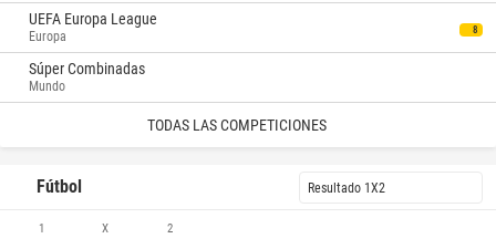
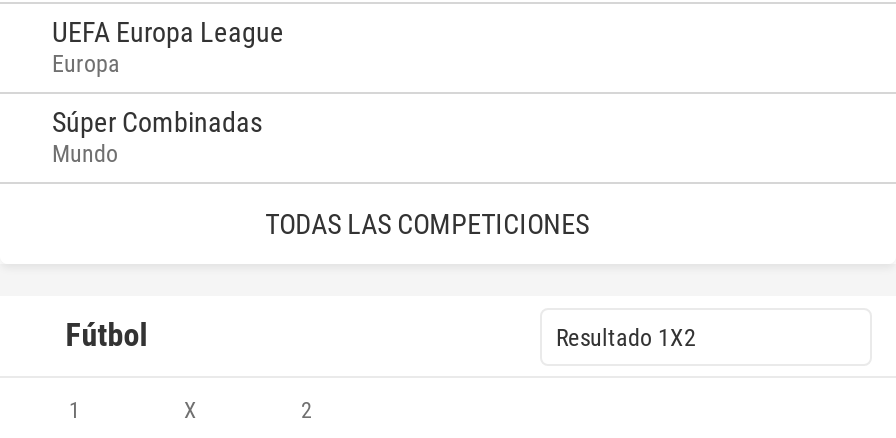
[473,24,478,35] 8 -> none

